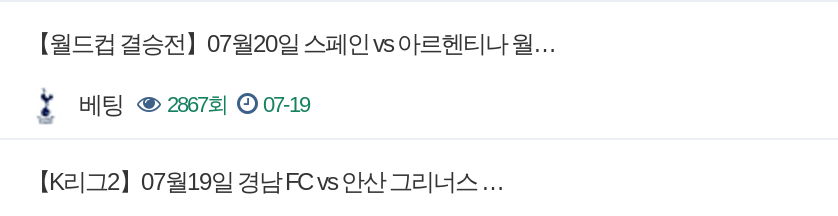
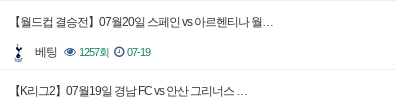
[79,91,309,119] 베팅 2867회 07-19 -> [35,45,150,59] 베팅 1257회 07-19

